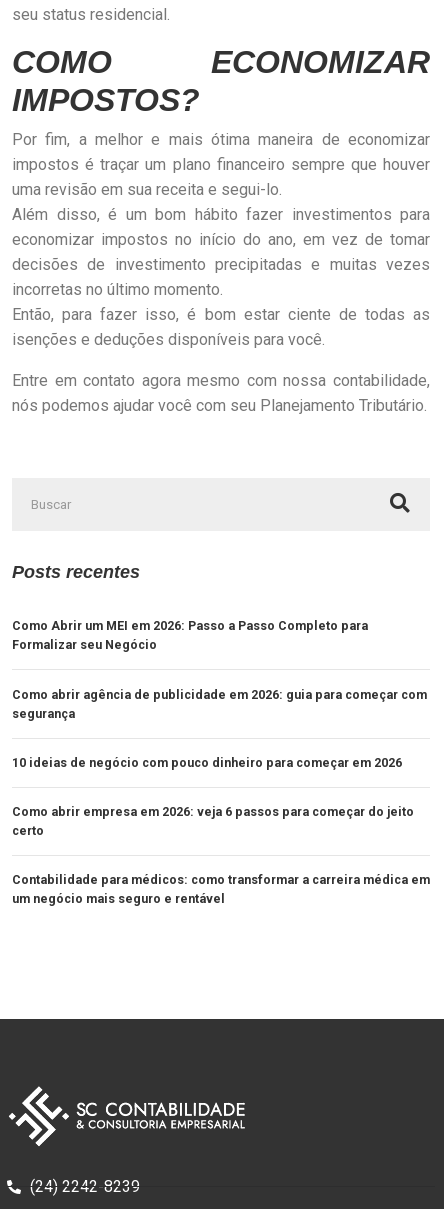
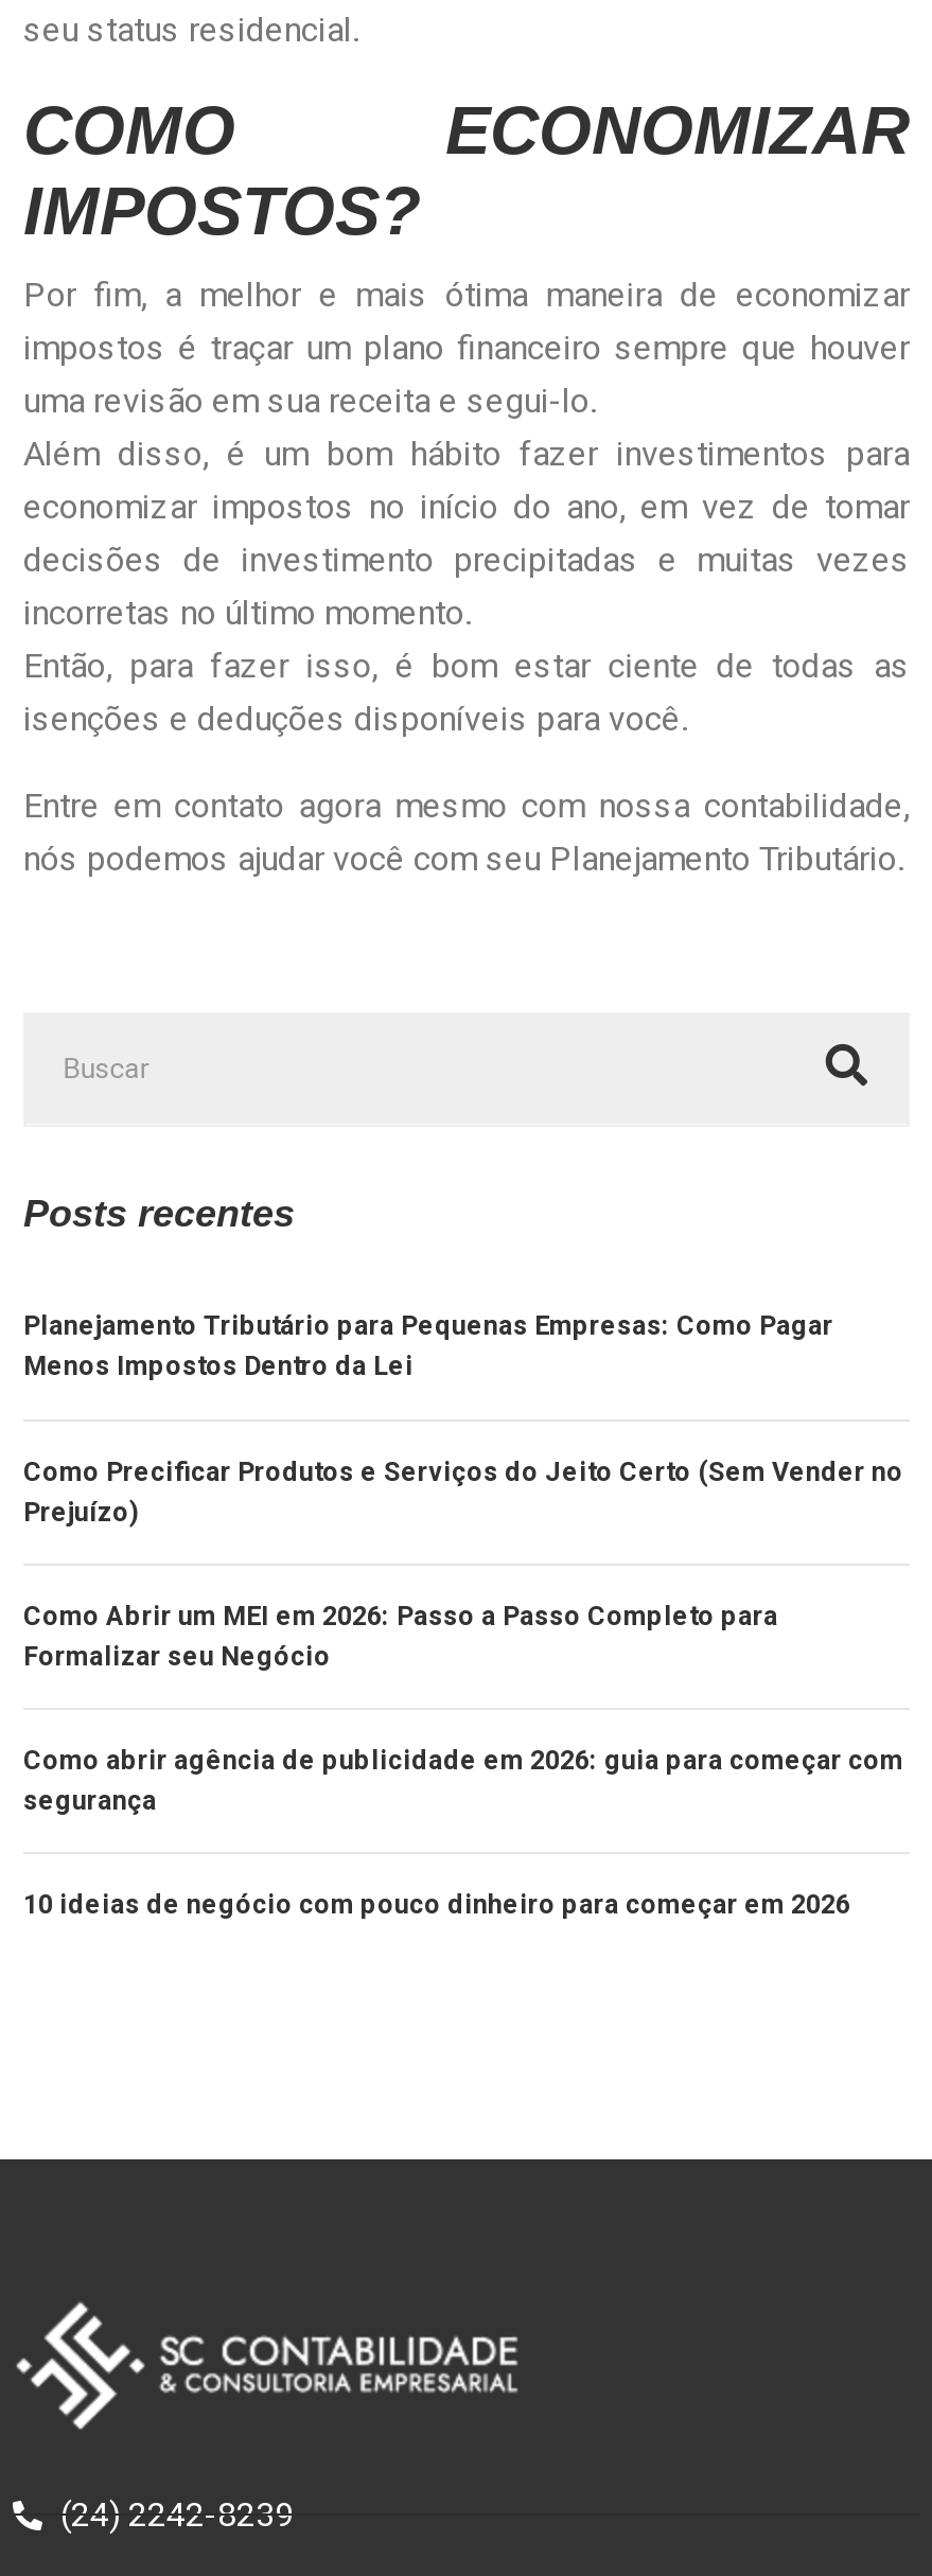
none -> [23,1310,903,1527] Planejamento Tributário para Pequenas Empresas: Como Pagar | Menos Impostos Dentro da Lei | Como Precificar Produtos e Serviços do Jeito Certo (Sem Vender no | Prejuízo)
moved [12,618,427,770] -> [23,1599,903,1920]: Como Abrir um MEI em 2026: Passo a Passo Completo para | Formalizar seu Negócio | Como abrir agência de publicidade em 2026: guia para começar com | segurança | 10 ideias de negócio com pouco dinheiro para começar em 2026
[12,804,430,906] Como abrir empresa em 2026: veja 6 passos para começar do jeito | certo | Contabilidade para médicos: como transformar a carreira médica em | um negócio mais seguro e rentável -> none

